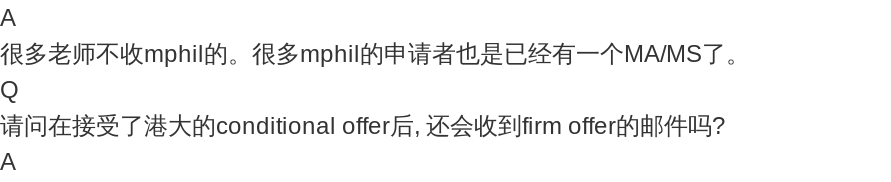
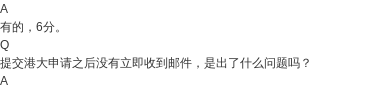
[0,40,750,68] 很多老师不收mphil的。很多mphil的申请者也是已经有一个MA/MS了。 -> [0,20,67,34] 有的，6分。
[0,112,726,140] 请问在接受了港大的conditional offer后, 还会收到firm offer的邮件吗? -> [0,56,312,70] 提交港大申请之后没有立即收到邮件，是出了什么问题吗？

